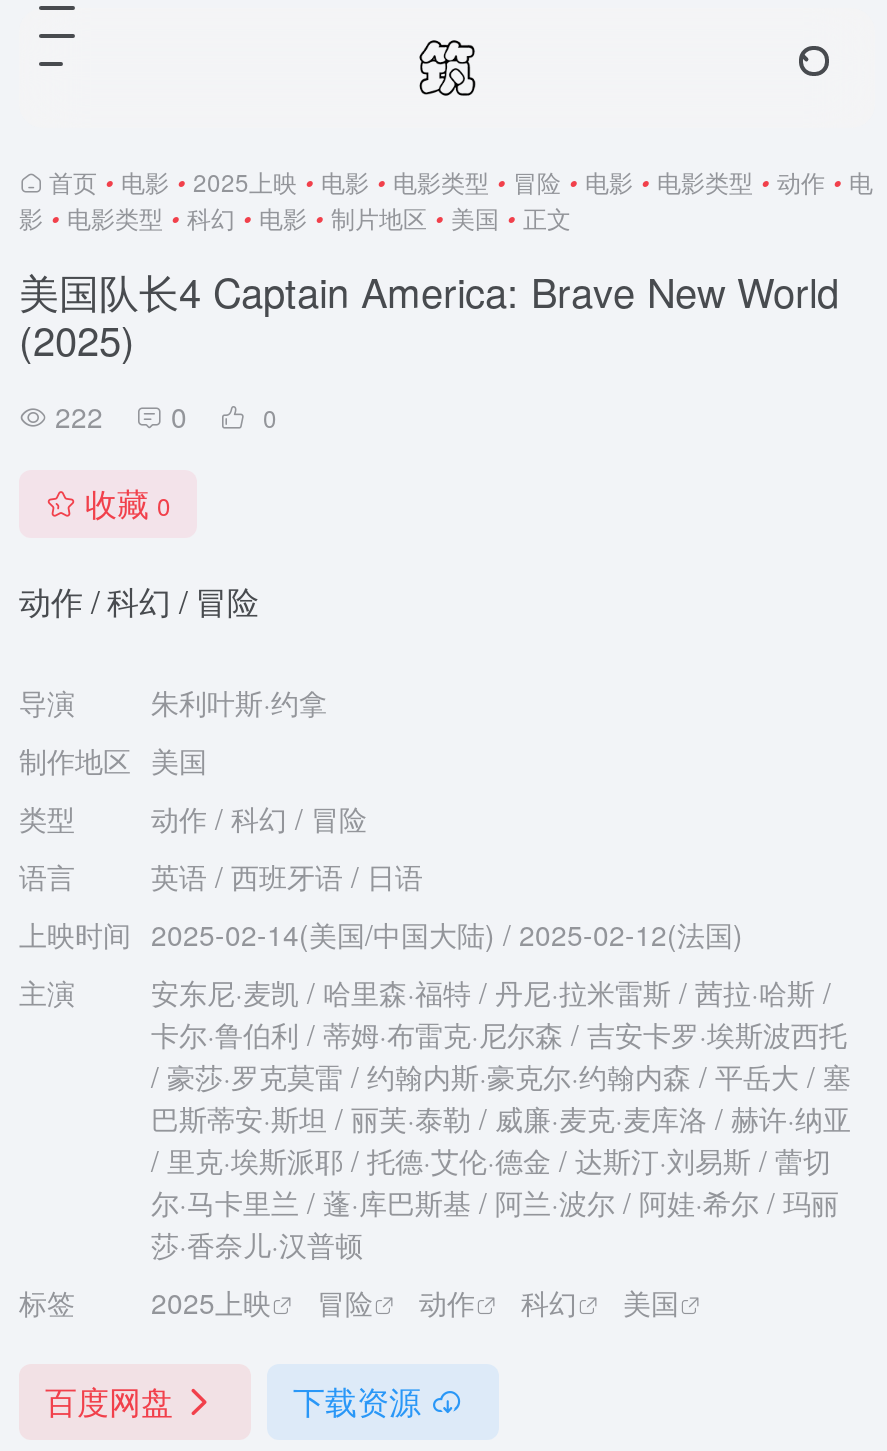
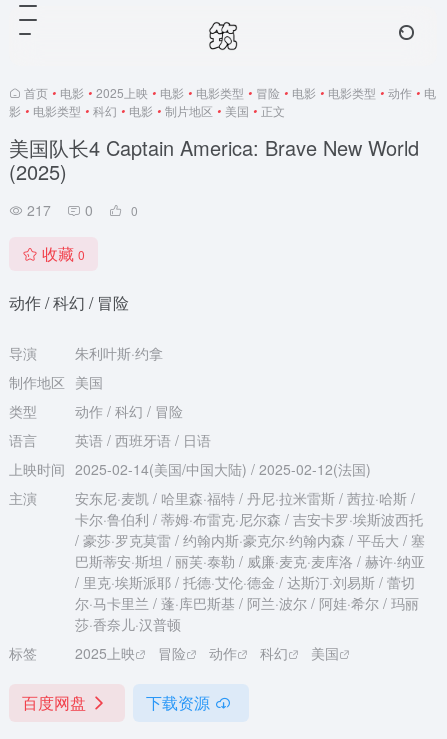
[47,396,187,436] 222 0 -> [23,200,93,220] 217 0

